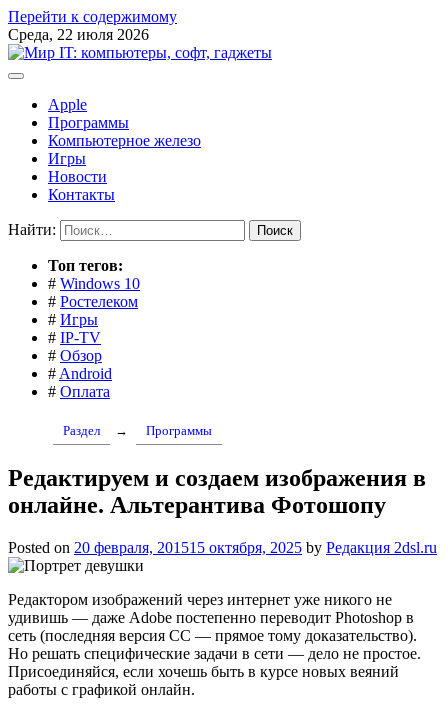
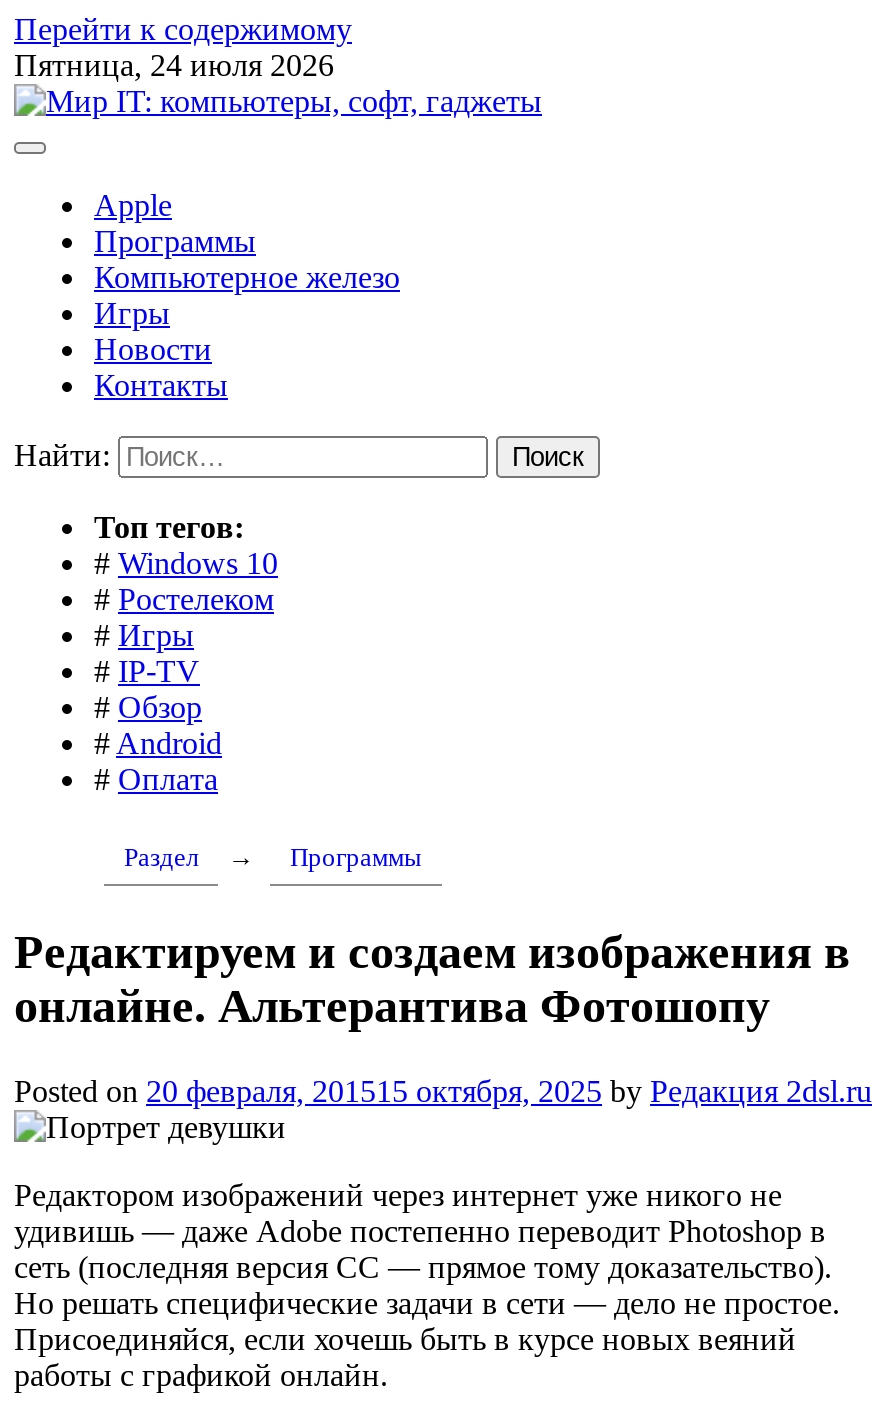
[8,26,149,43] Среда, 22 июля 2026 -> [14,48,334,82] Пятница, 24 июля 2026

